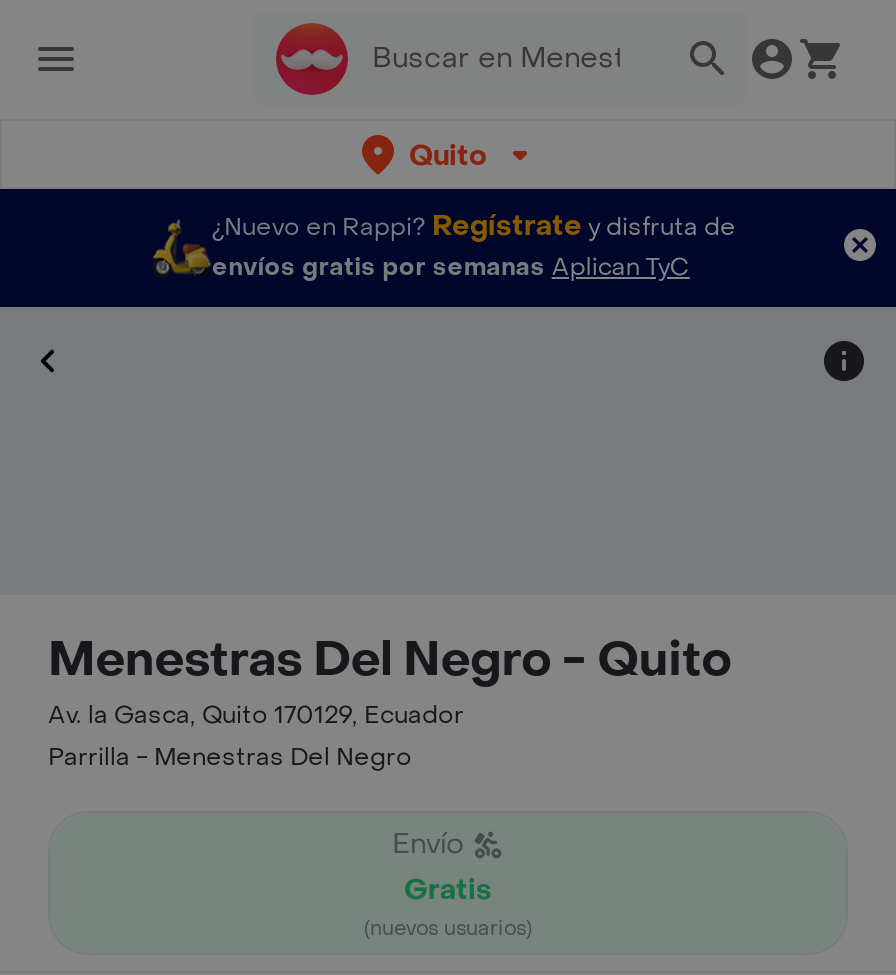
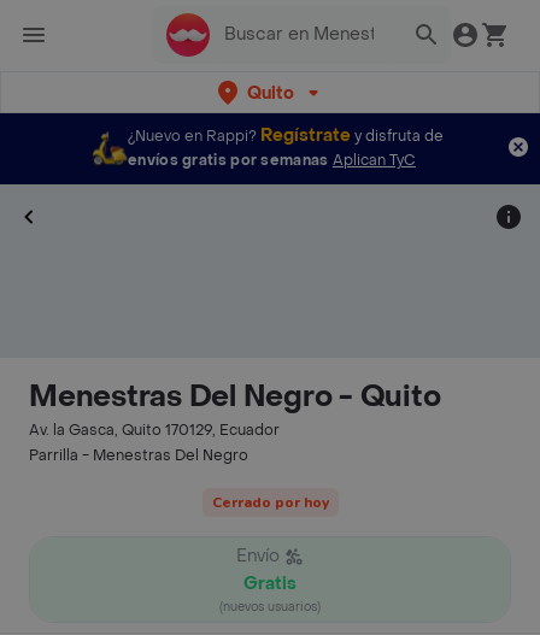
none -> [212,493,328,512] Cerrado por hoy

